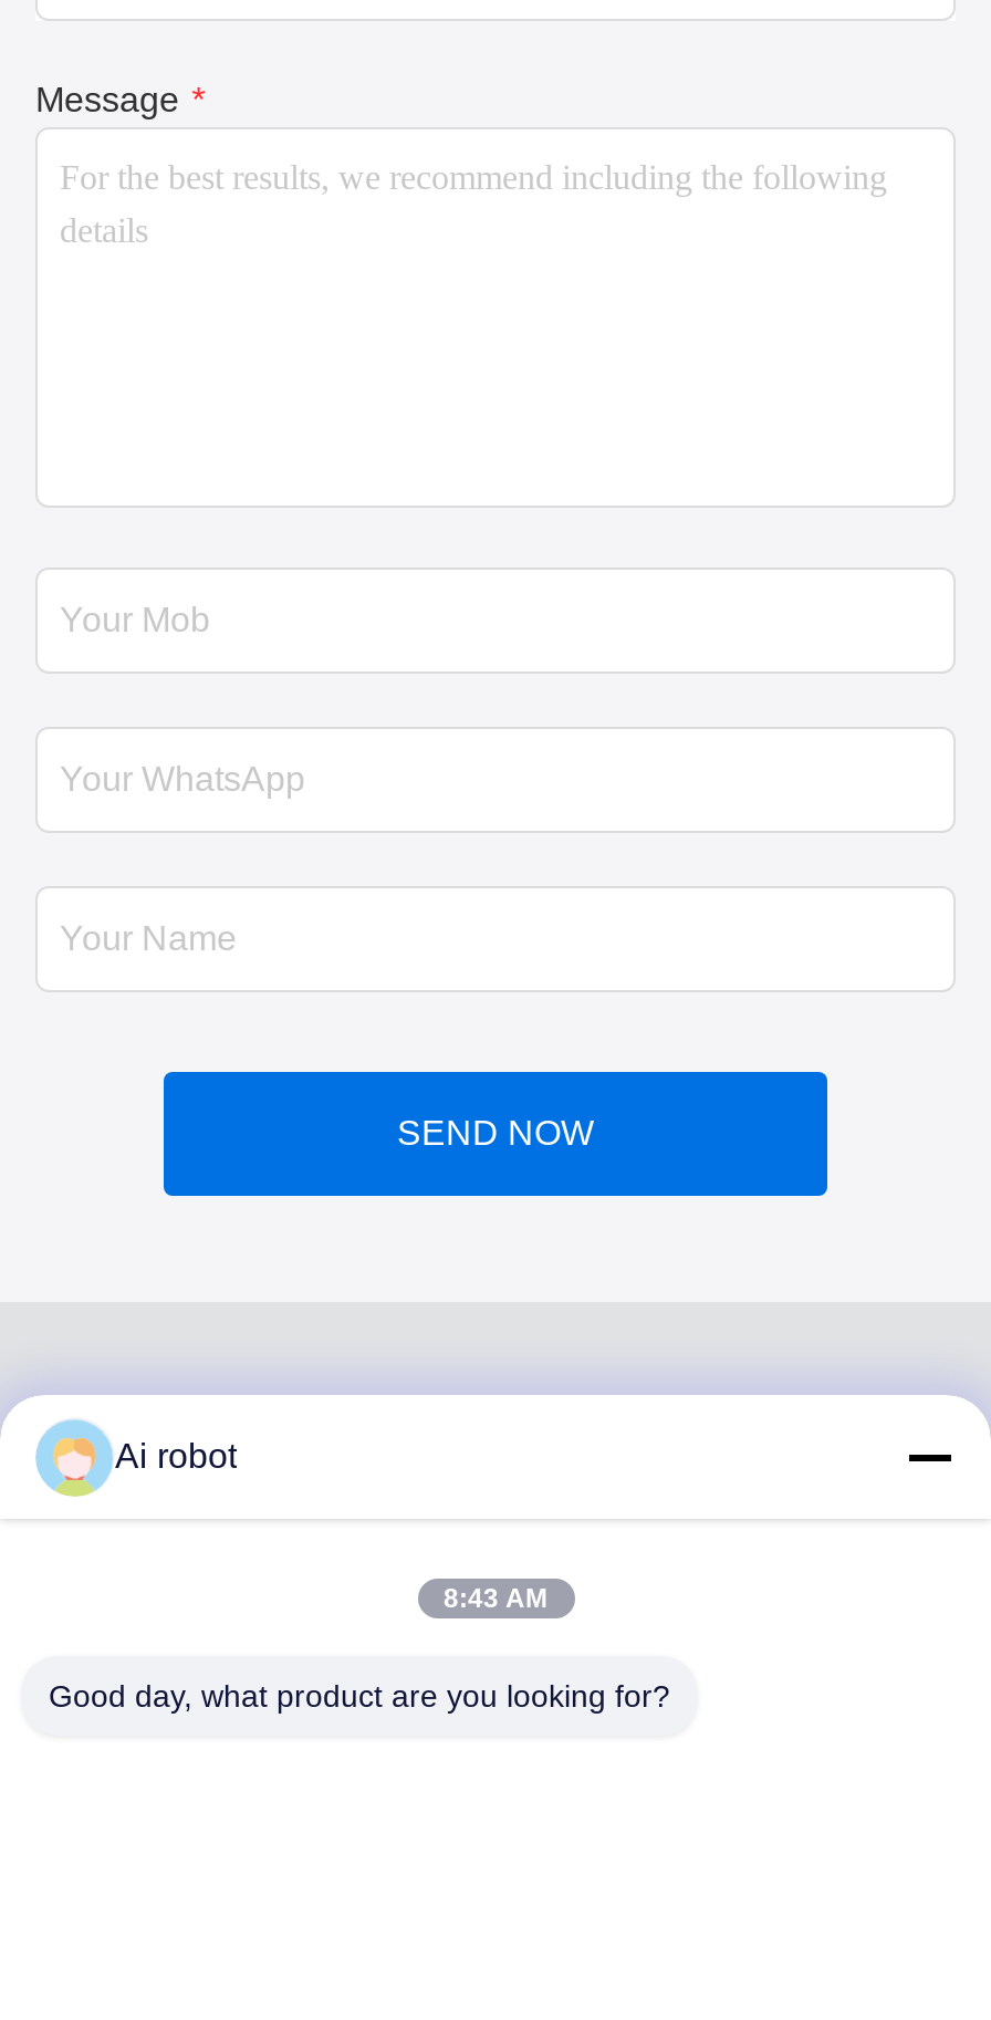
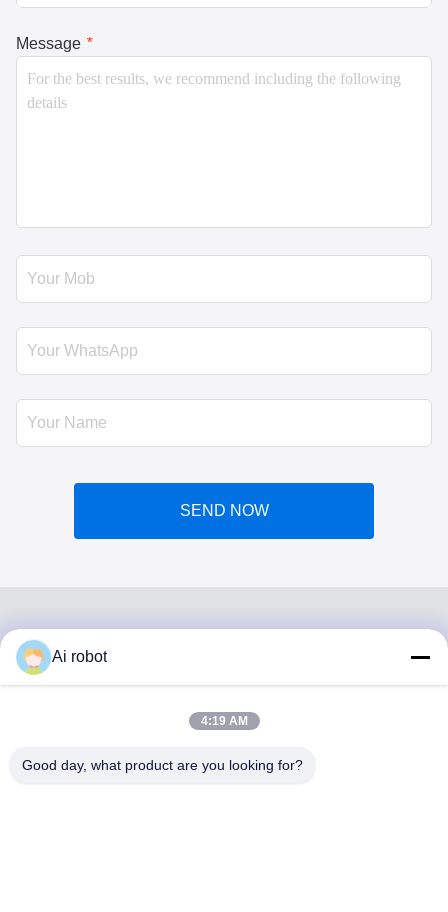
[444,1583,547,1614] 8:43 AM -> [200,714,247,728] 4:19 AM

